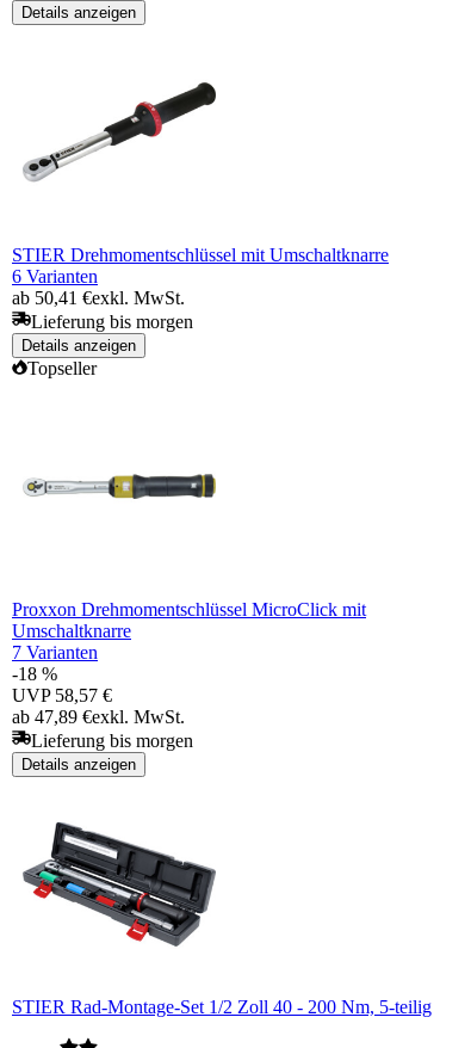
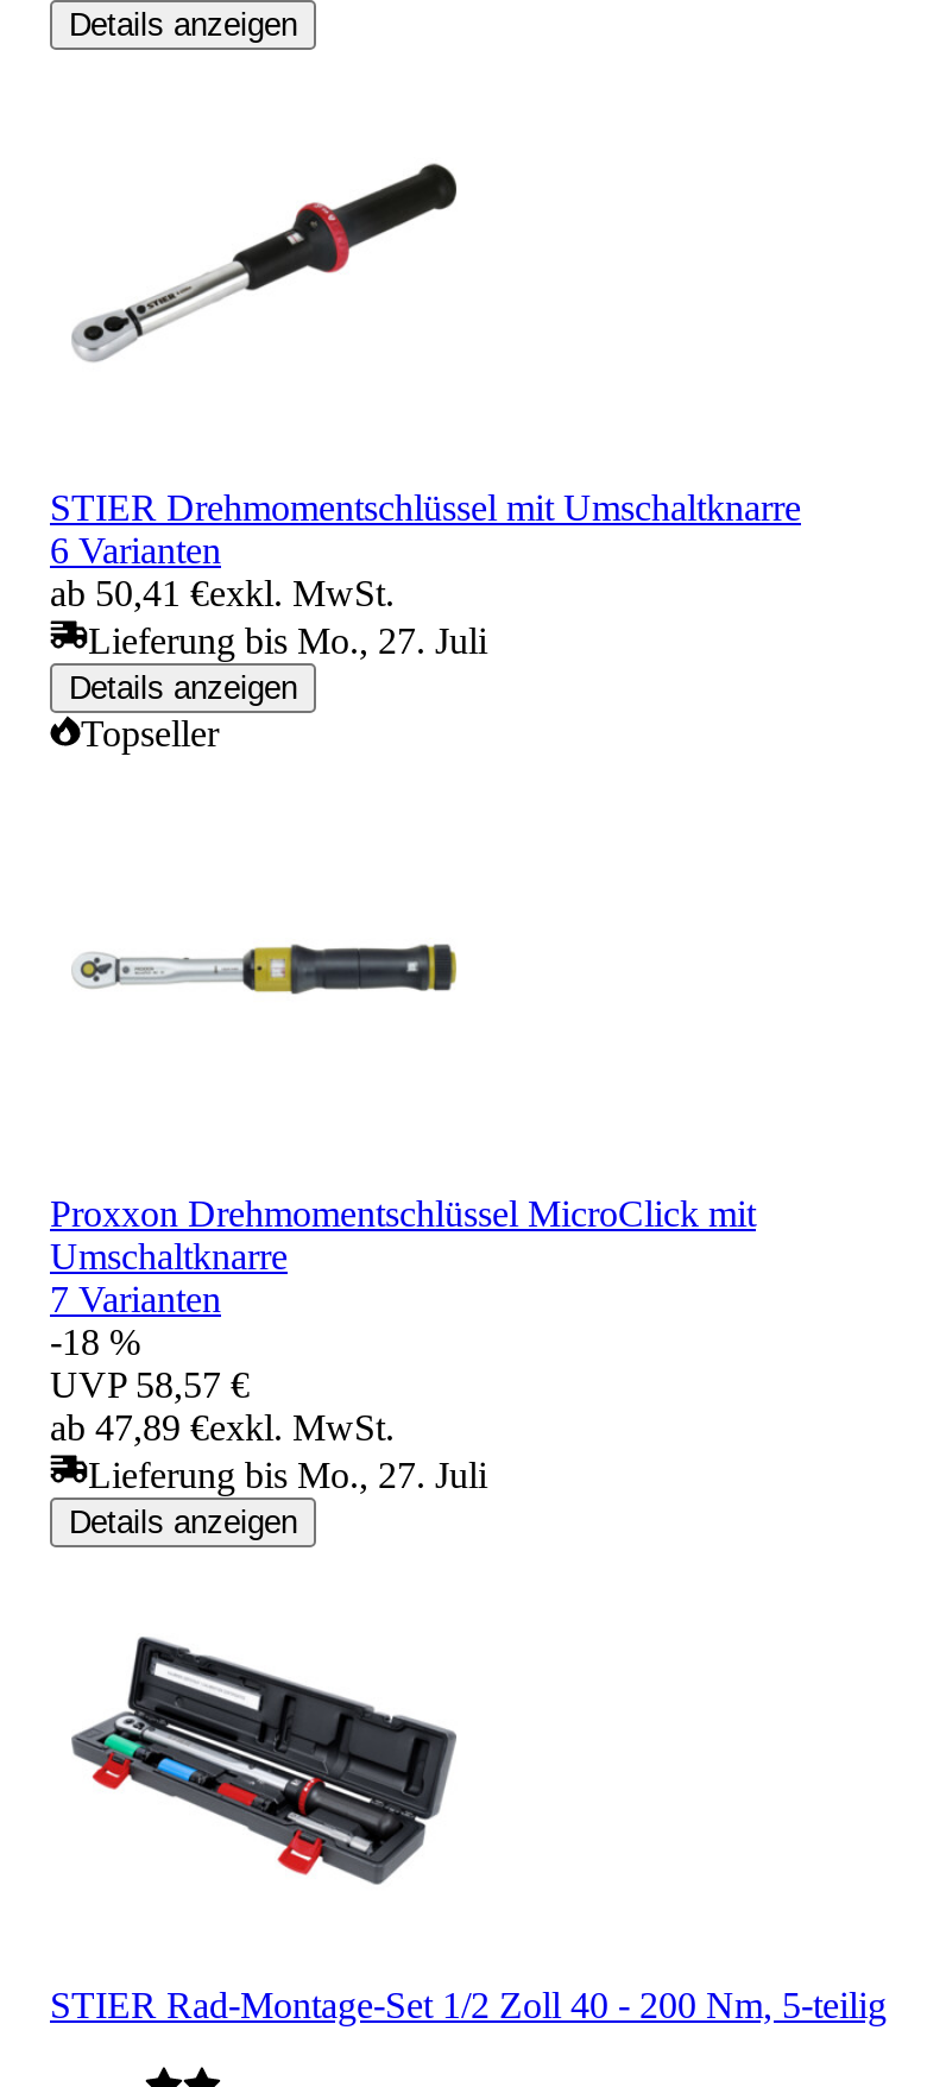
[31,311,193,332] Lieferung bis morgen -> [88,620,487,661] Lieferung bis Mo., 27. Juli
[31,730,193,751] Lieferung bis morgen -> [88,1454,487,1495] Lieferung bis Mo., 27. Juli

